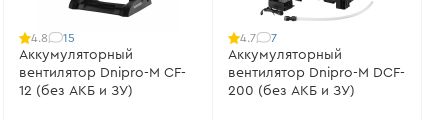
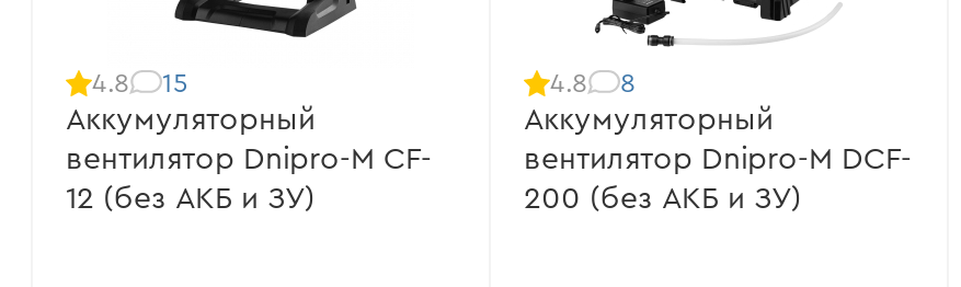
[240,32,277,44] 4.7 | 7 -> [550,70,636,97] 4.8 | 8

